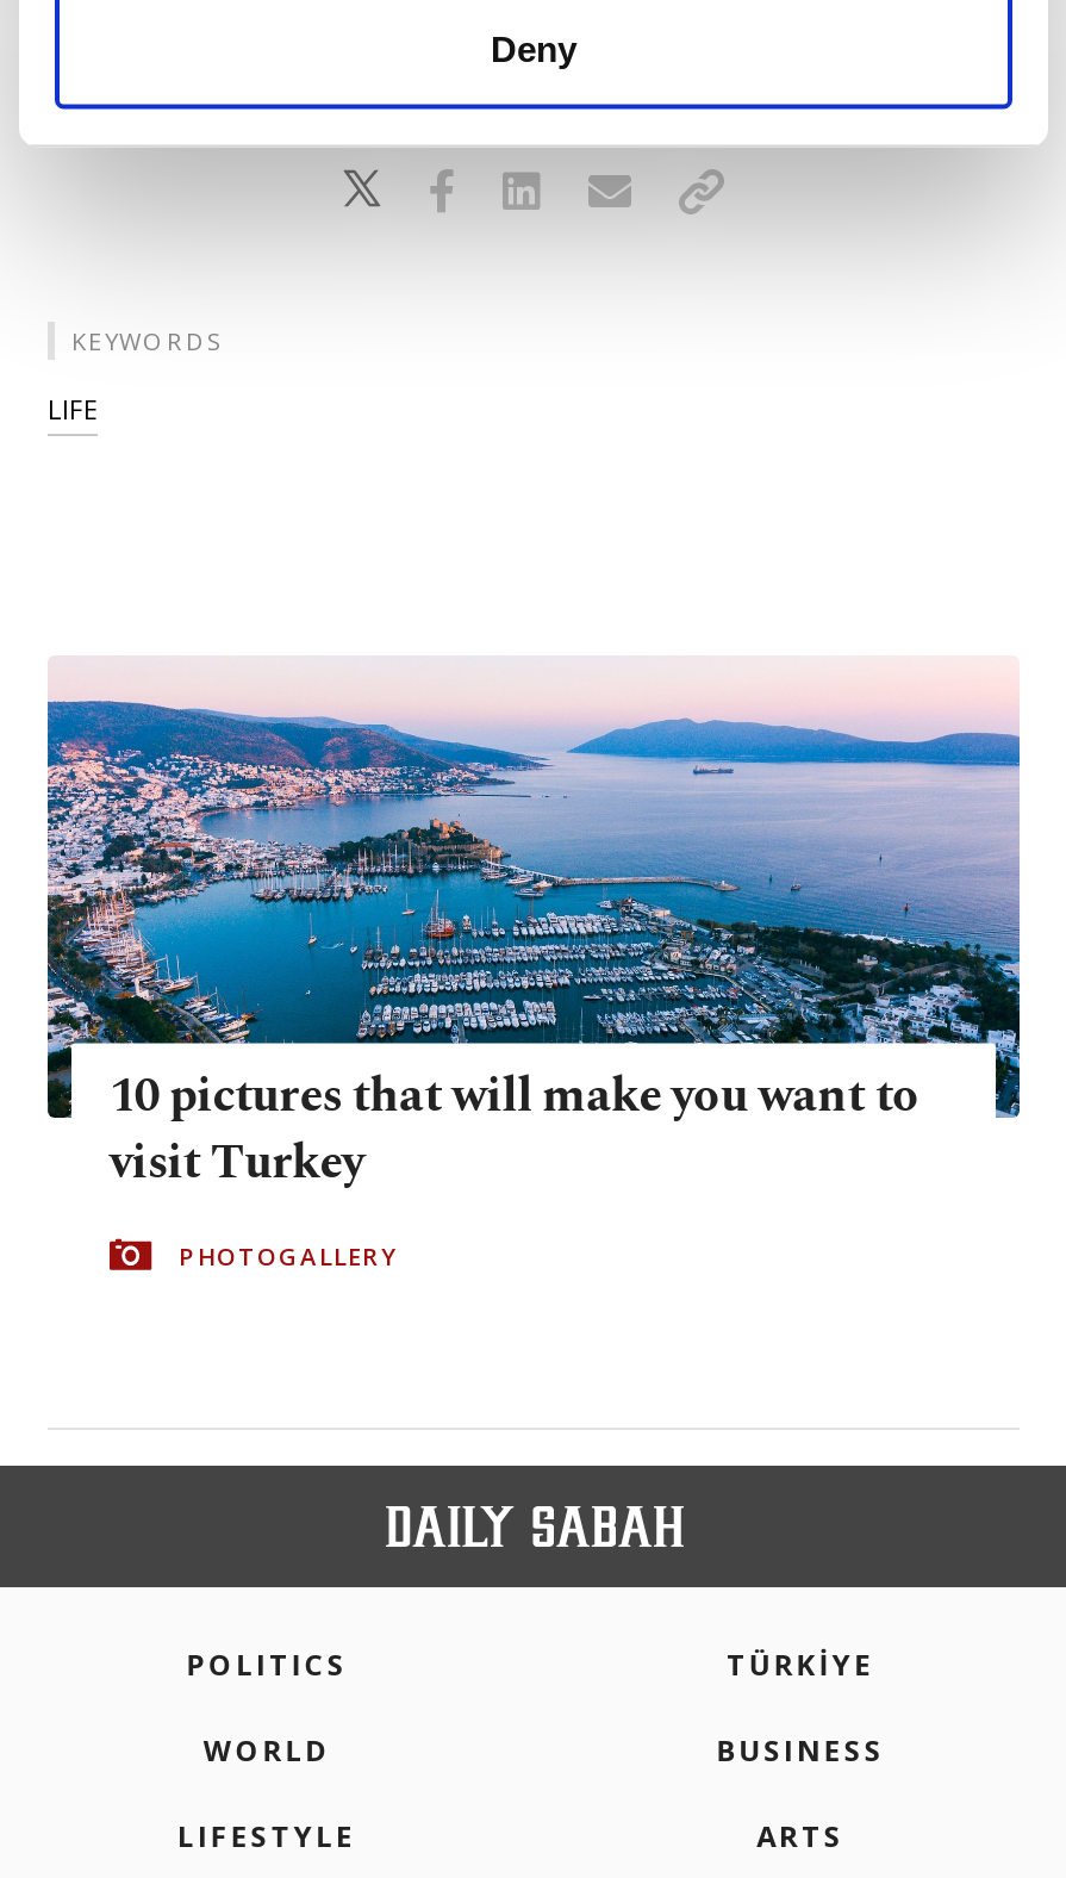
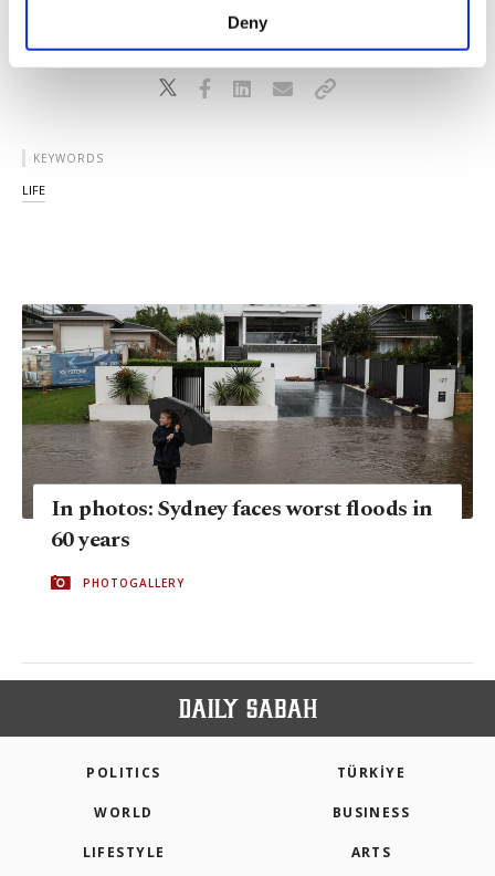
[45,655,1022,1198] [image] | 10 pictures that will make you want to | visit Turkey -> [21,303,474,556] [image] | In photos: Sydney faces worst floods in | 60 years

